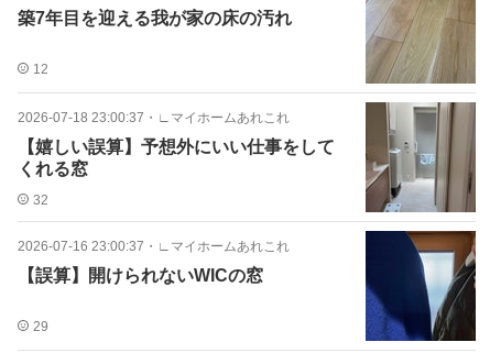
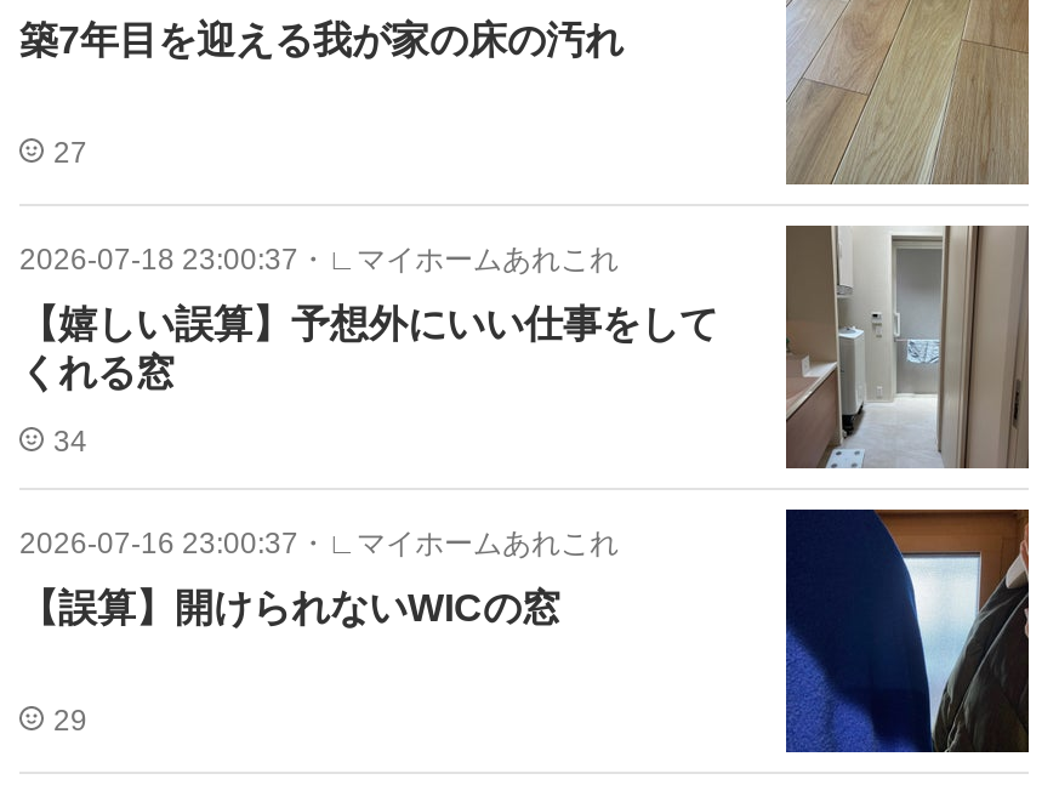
[33,62,48,77] 12 -> [53,136,87,170] 27
[33,192,48,208] 32 -> [53,425,87,459] 34

